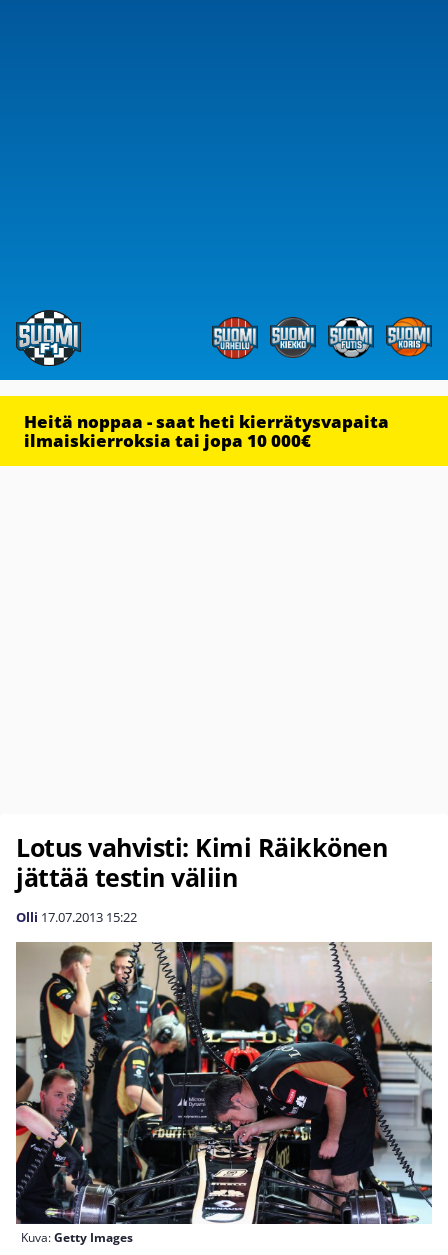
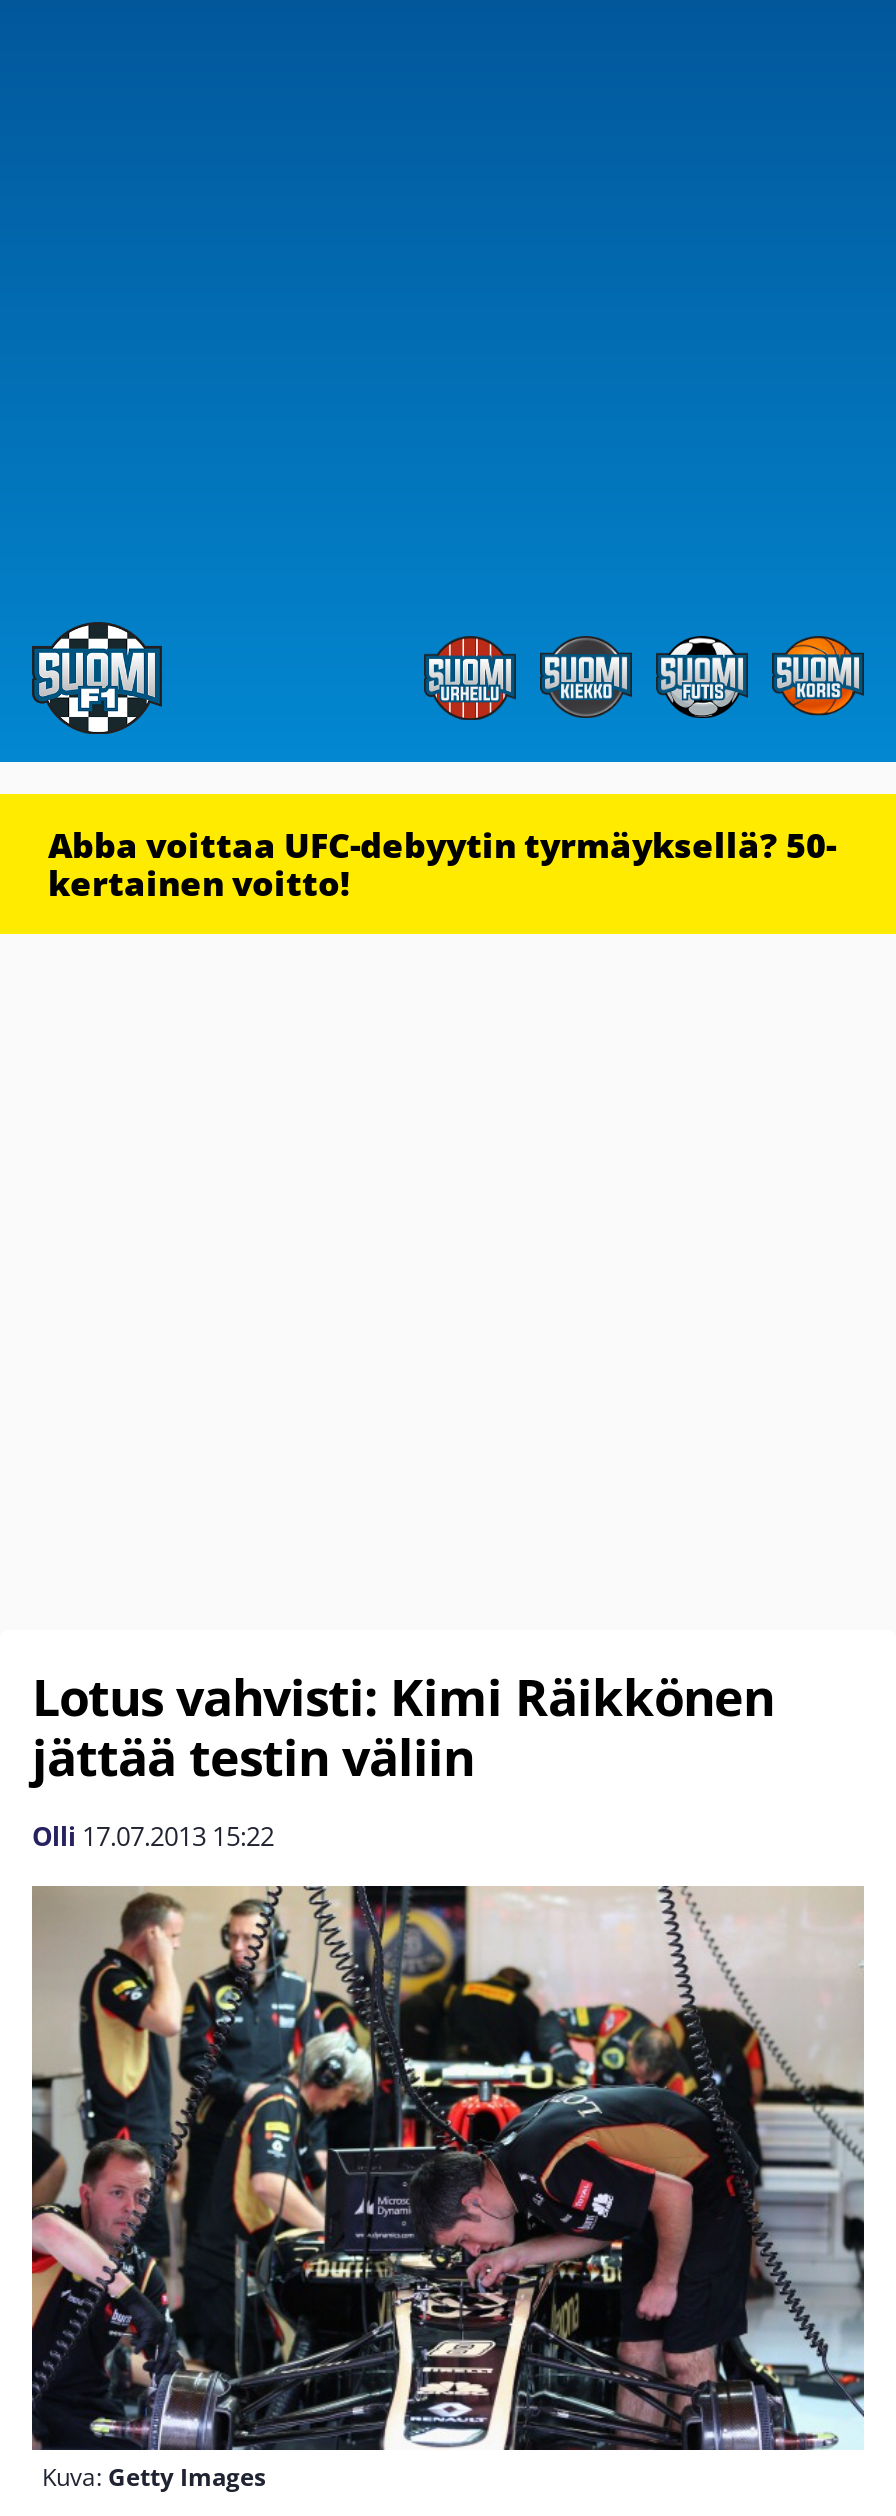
[24,410,389,452] Heitä noppaa - saat heti kierrätysvapaita | ilmaiskierroksia tai jopa 10 000€ -> [48,822,836,906] Abba voittaa UFC-debyytin tyrmäyksellä? 50- | kertainen voitto!

